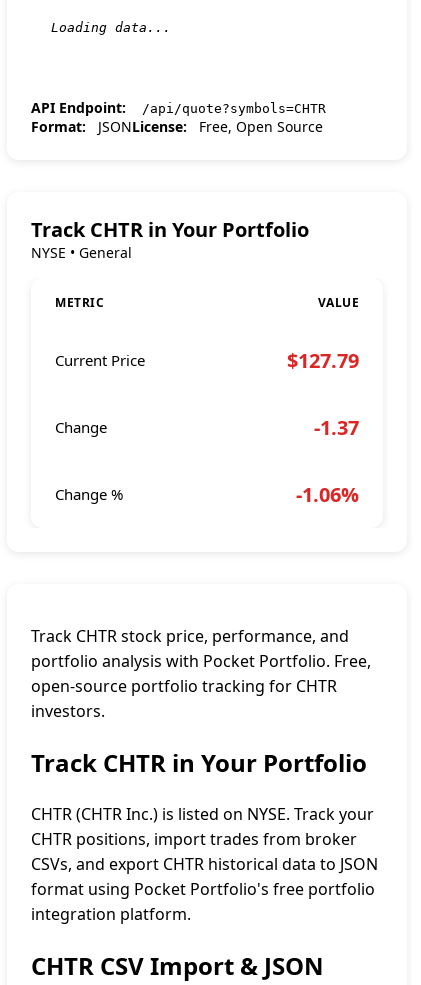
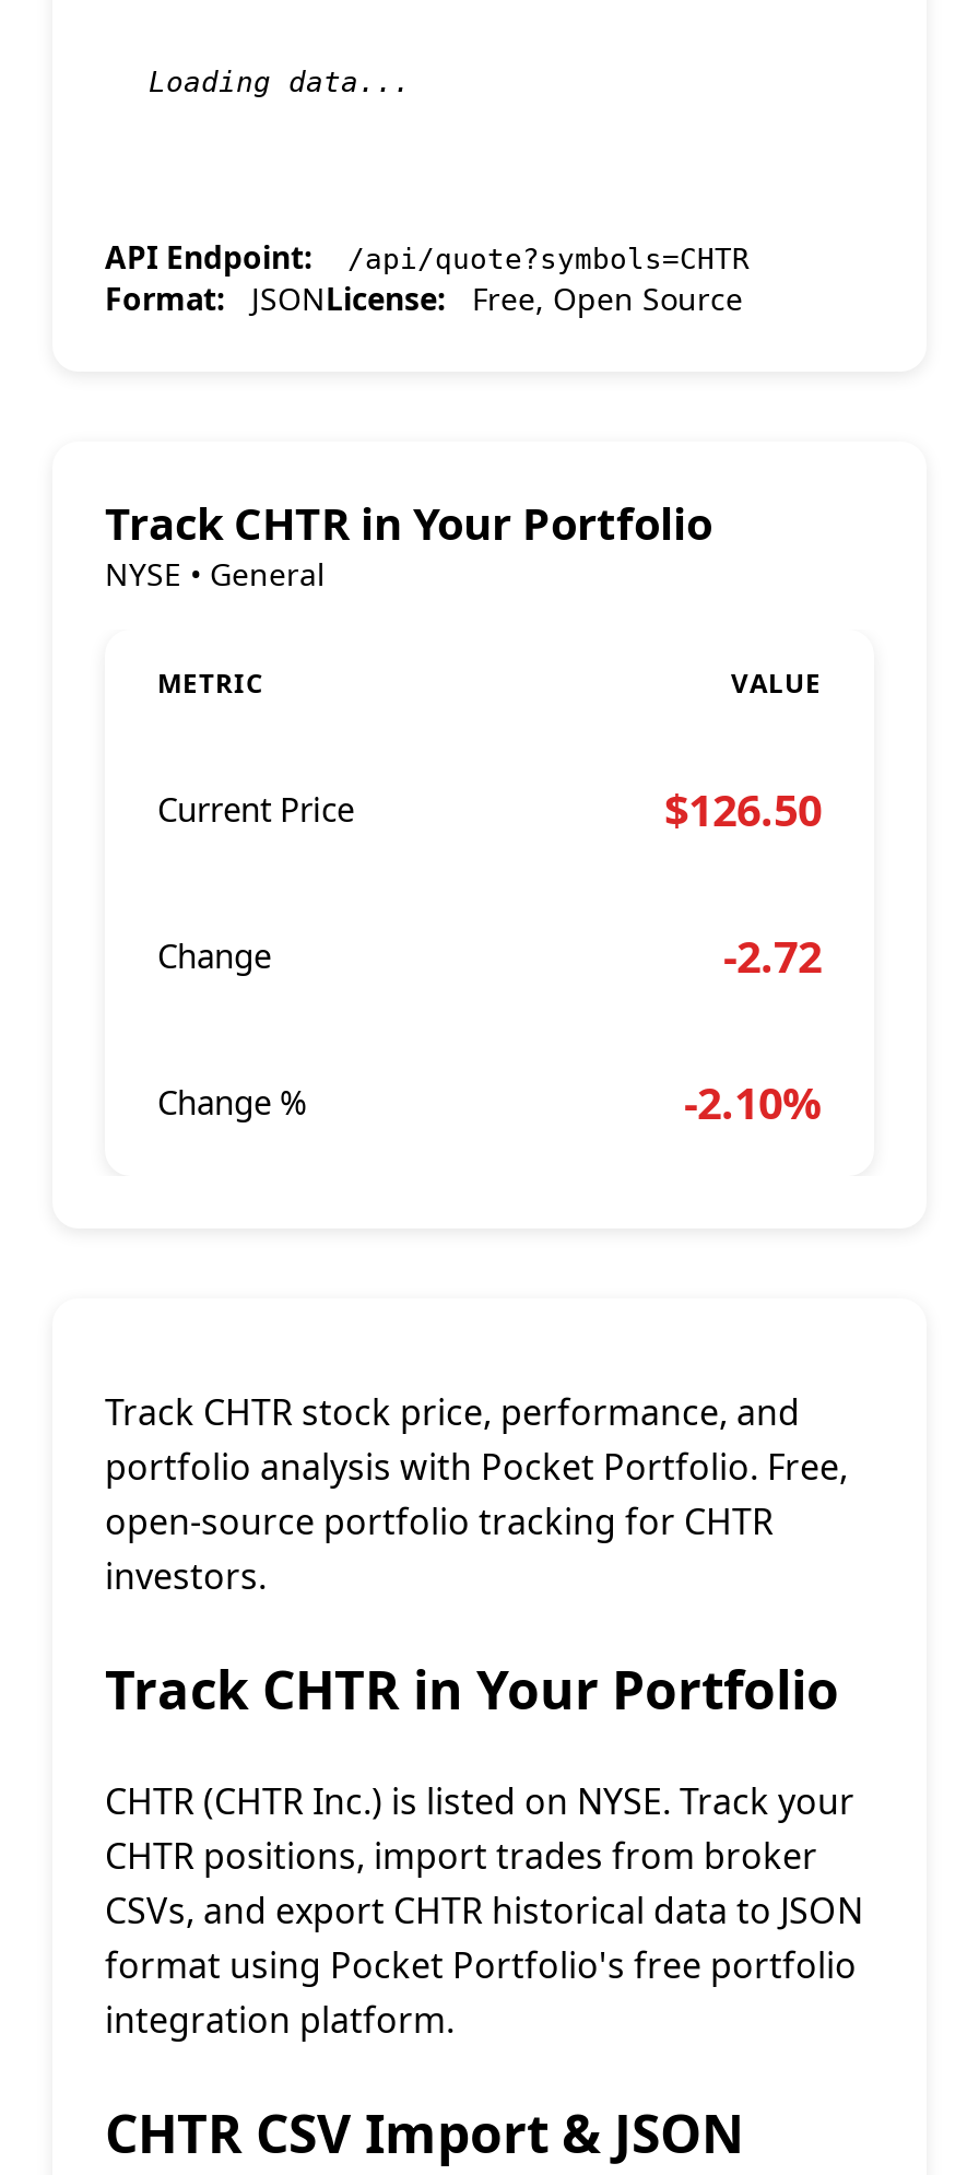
[287,347,359,374] $127.79 -> [664,781,822,840] $126.50
[314,414,359,441] -1.37 -> [723,927,822,986] -2.72
[296,481,359,508] -1.06% -> [684,1074,822,1133] -2.10%

